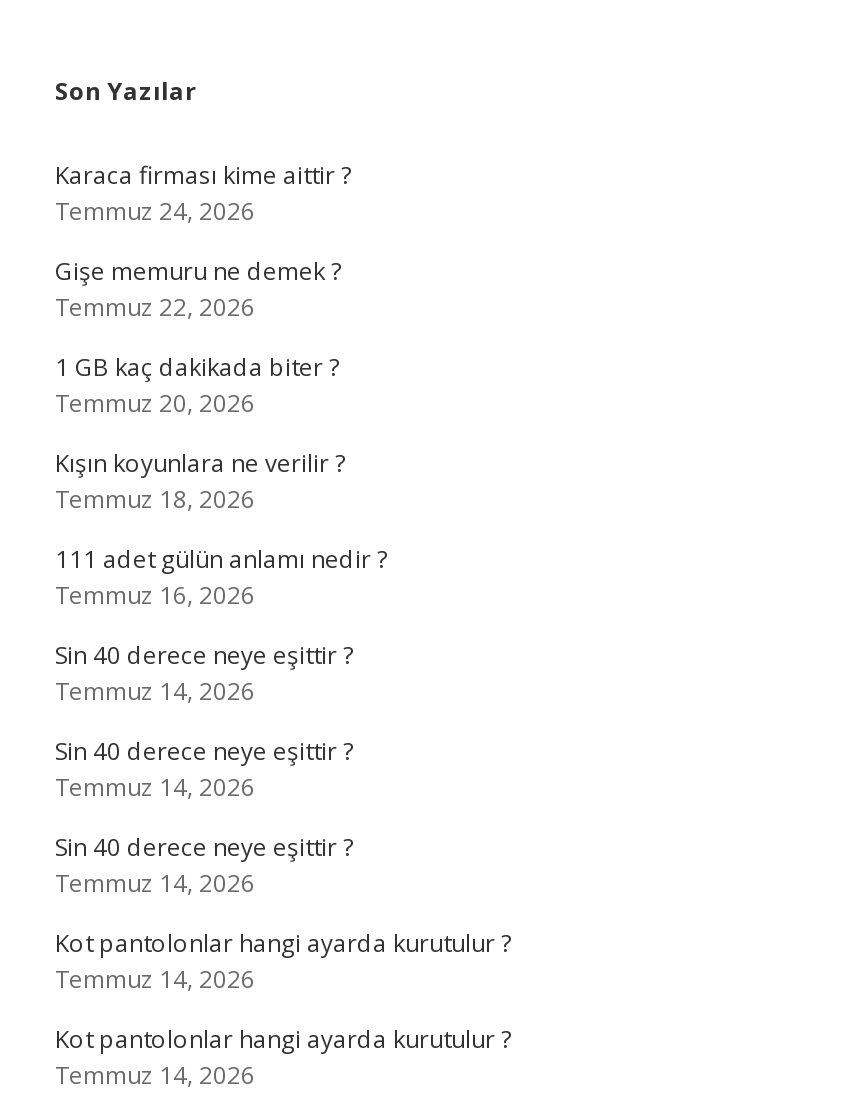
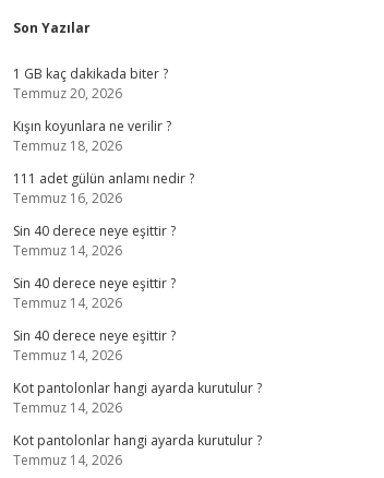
[55,158,351,324] Karaca firması kime aittir ? | Temmuz 24, 2026 | Gişe memuru ne demek ? | Temmuz 22, 2026 -> none

